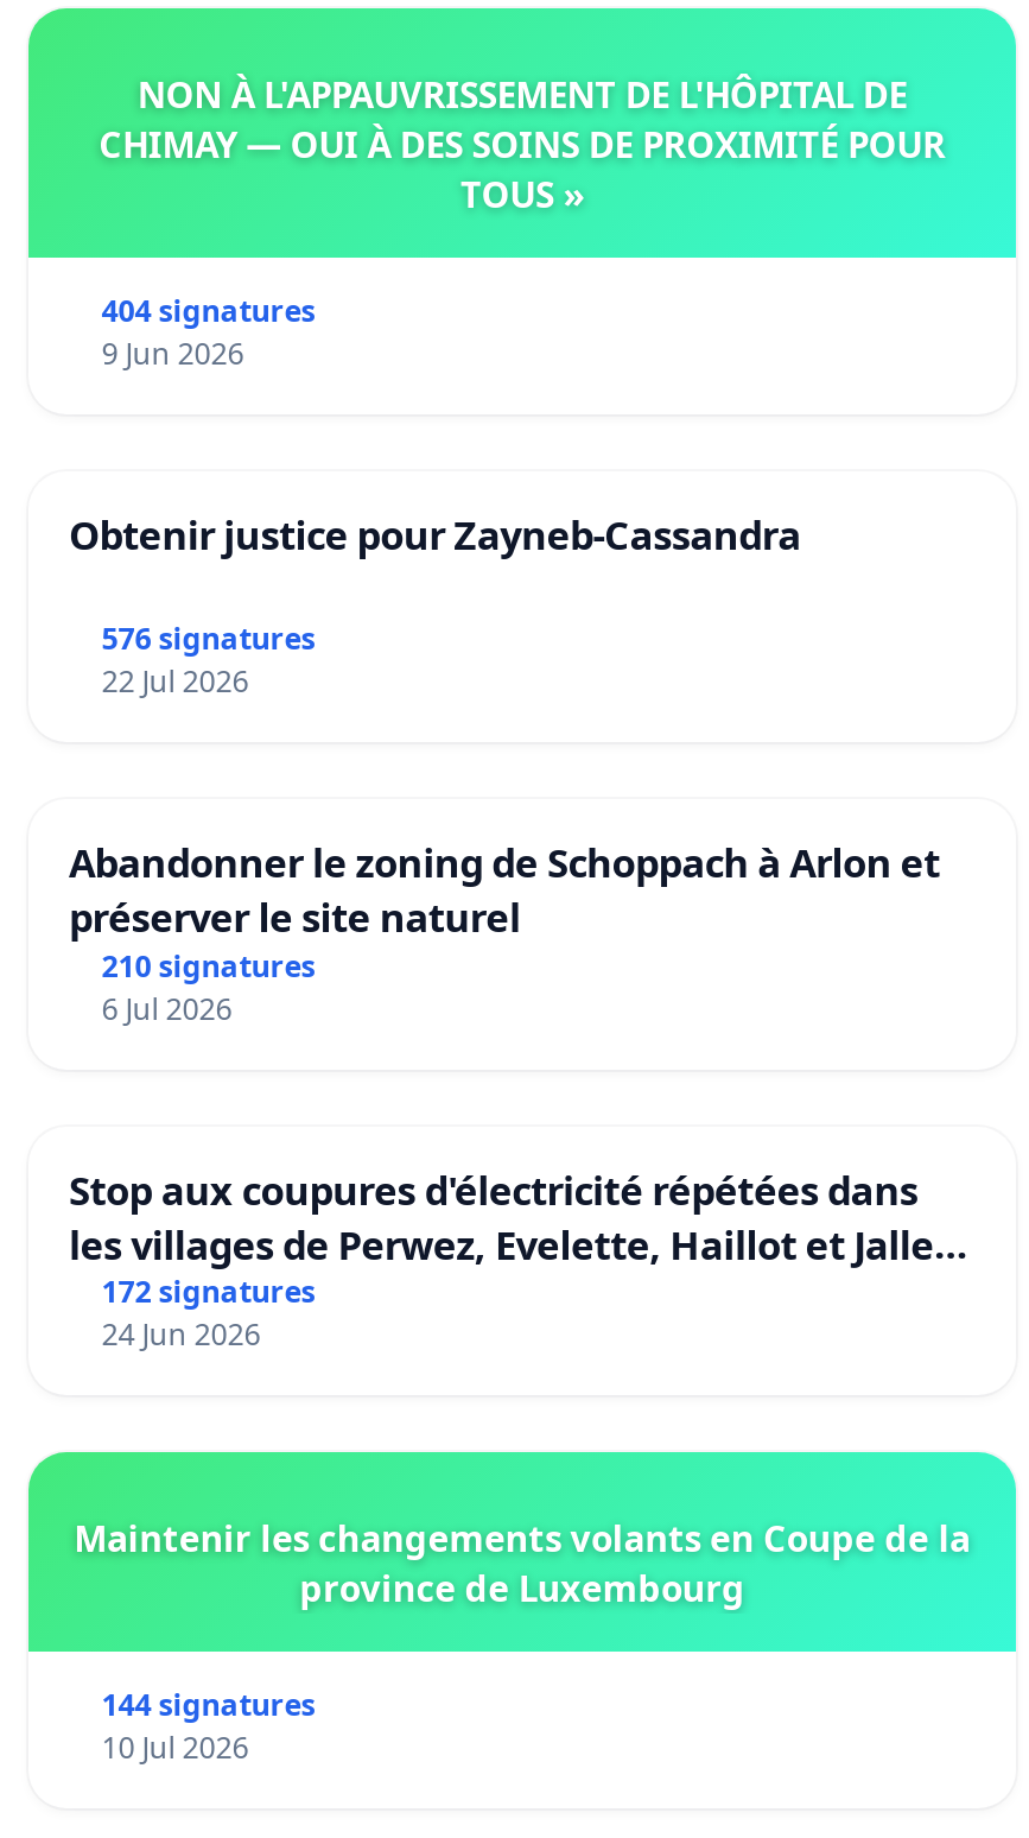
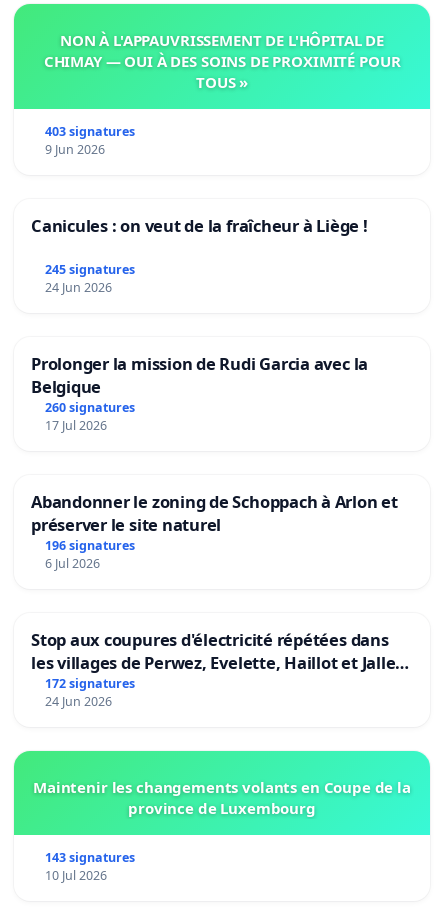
[102,290,315,331] 404 signatures -> [45,123,135,140] 403 signatures
[69,507,801,701] Obtenir justice pour Zayneb-Cassandra | 576 signatures | 22 Jul 2026 -> [31,214,368,434] Canicules : on veut de la fraîcheur à Liège ! | 245 signatures | 24 Jun 2026 | Prolonger la mission de Rudi Garcia avec la | Belgique | 260 signatures | 17 Jul 2026
[102,945,315,985] 210 signatures -> [45,537,135,554] 196 signatures
[102,1686,315,1726] 144 signatures -> [45,849,135,866] 143 signatures

